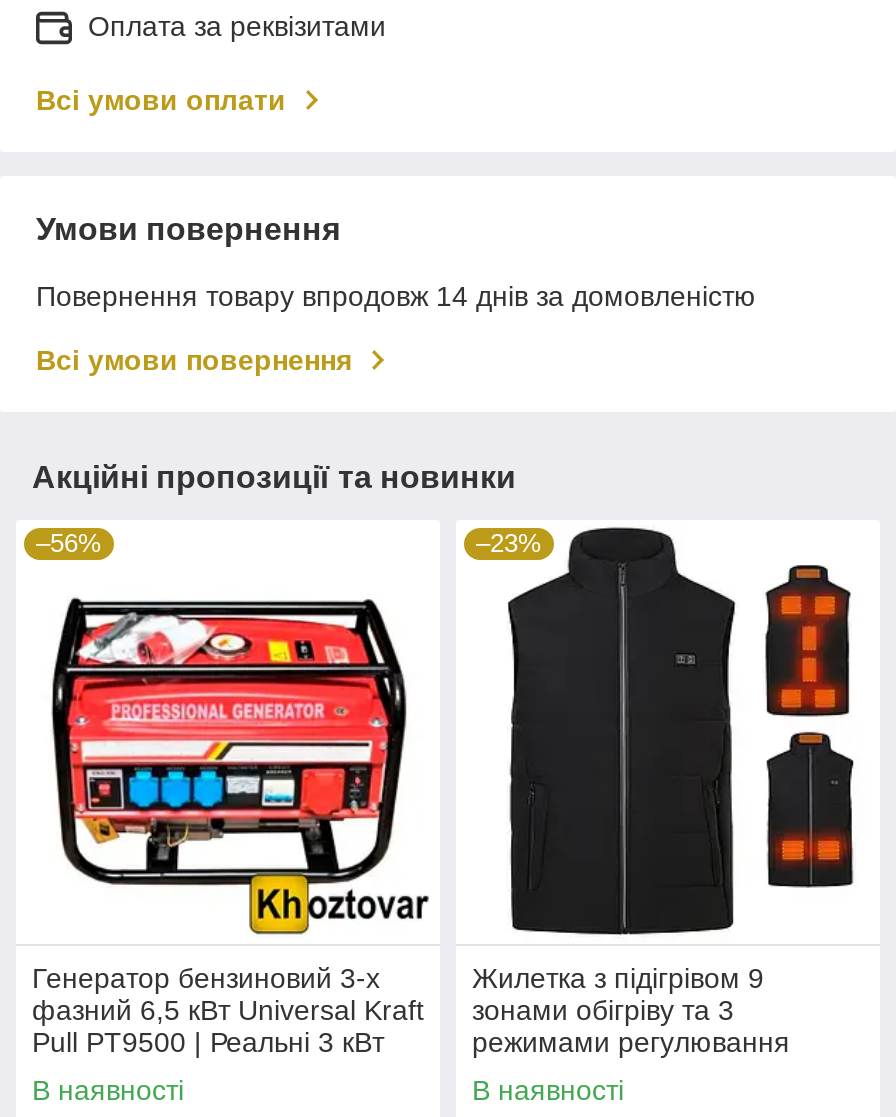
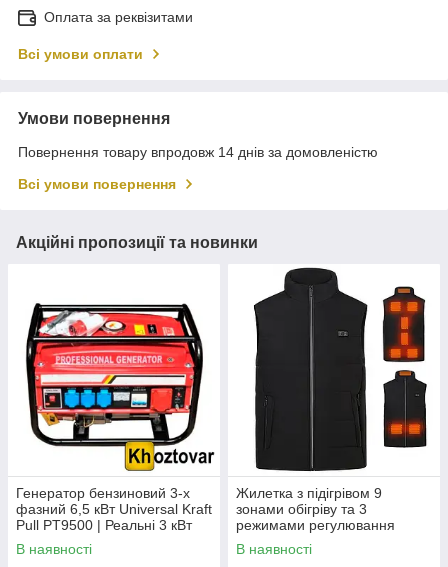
[36,528,102,558] –56% -> none
[476,528,542,558] –23% -> none

